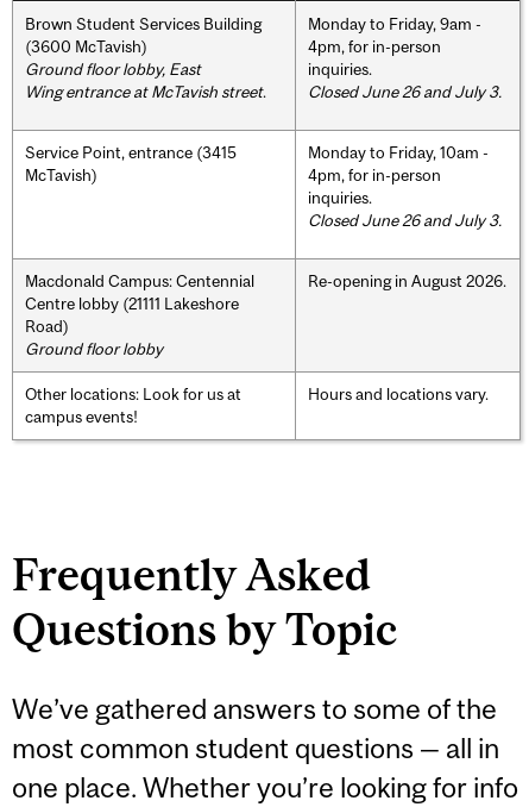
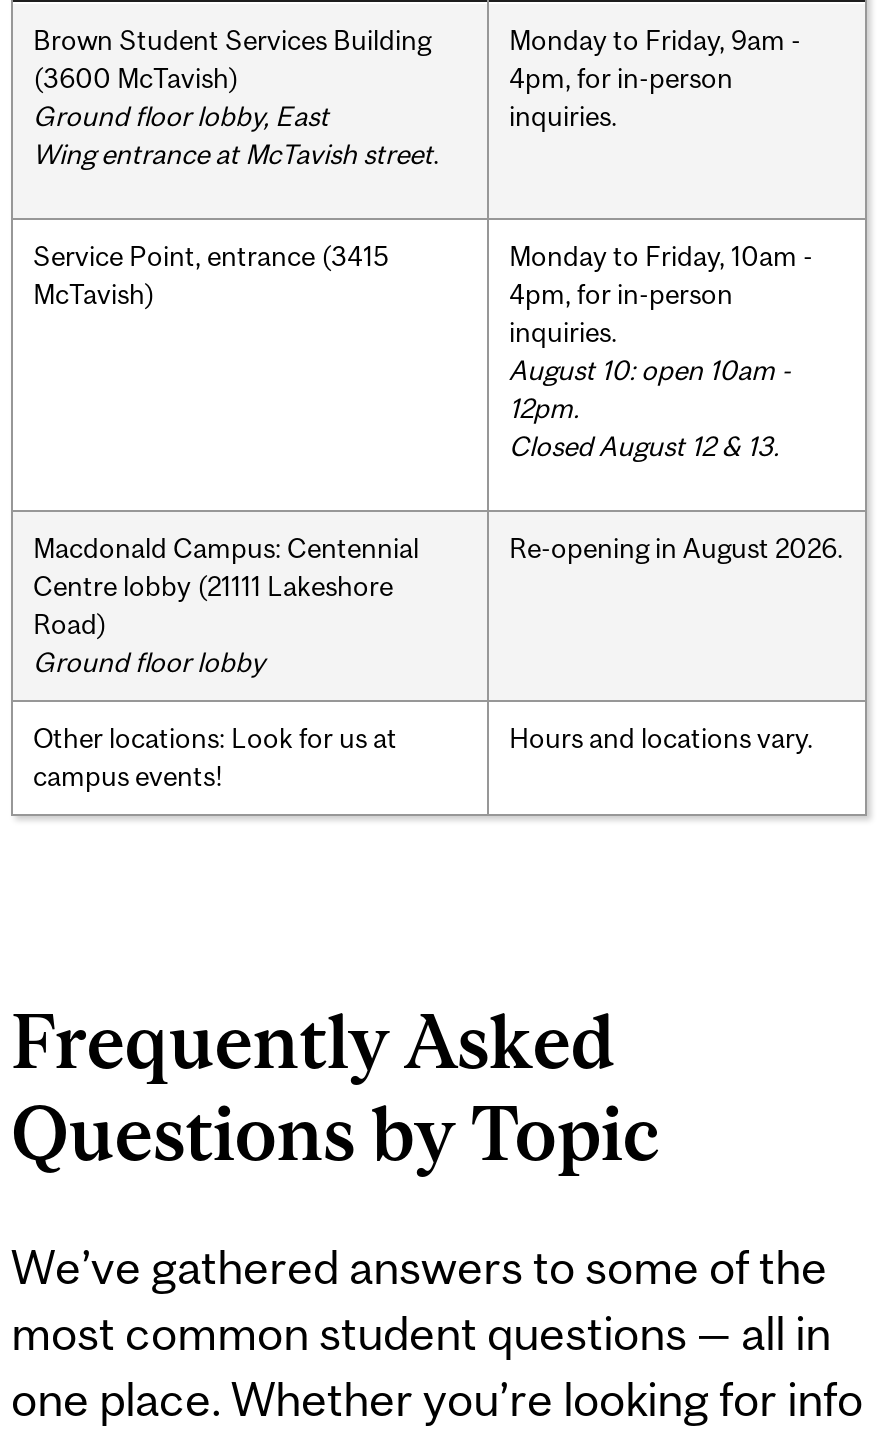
[308,82,502,101] Closed June 26 and July 3. -> none
[308,210,502,229] Closed June 26 and July 3. -> [509,353,791,461] August 10: open 10am - | 12pm. | Closed August 12 & 13.

